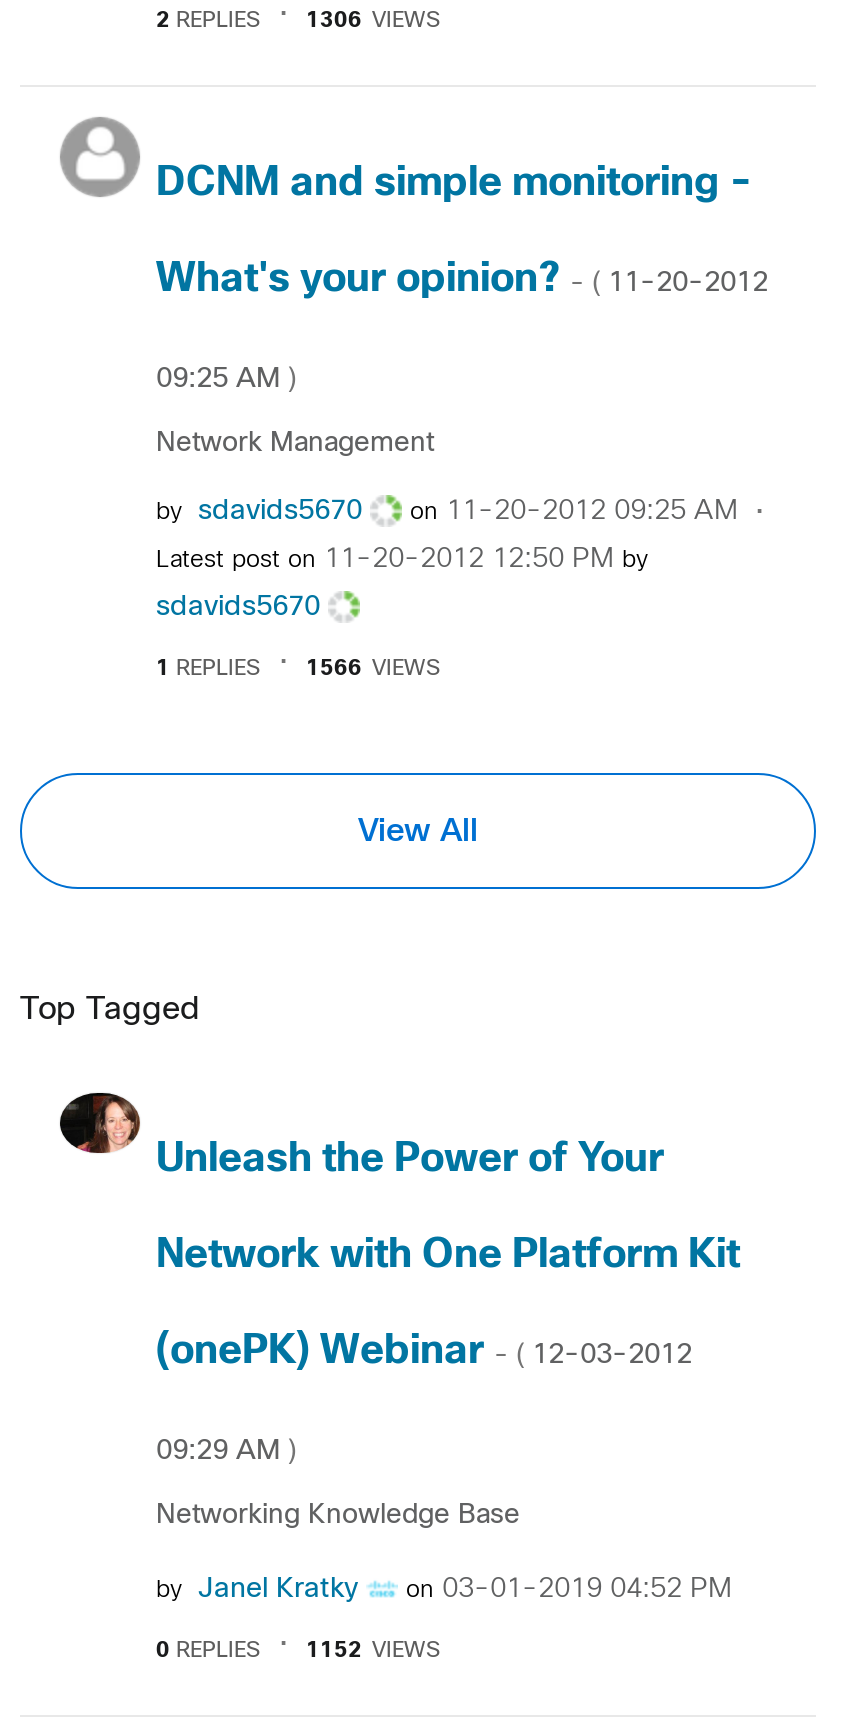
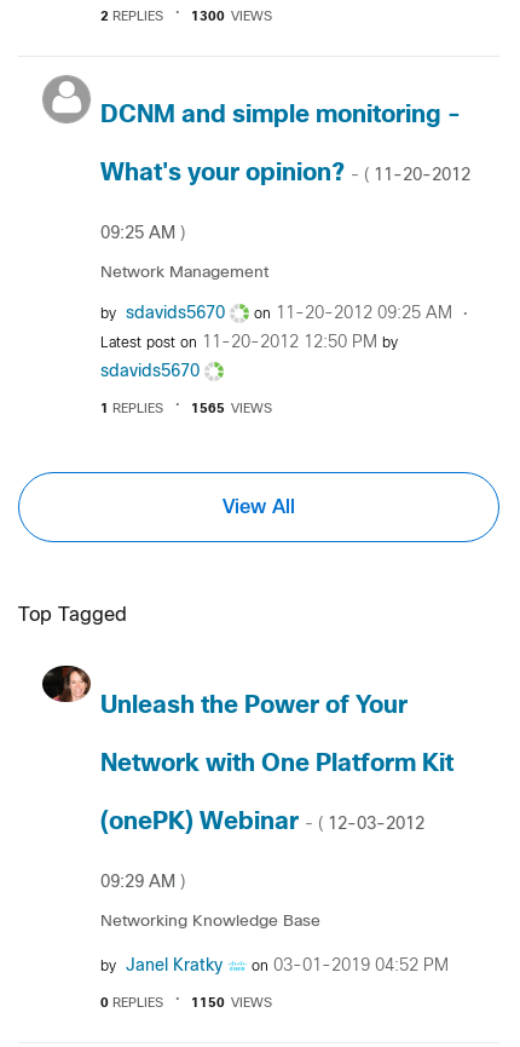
[306,11,440,31] 1306 VIEWS -> [191,11,272,23] 1300 VIEWS
[306,658,440,678] 1566 VIEWS -> [191,402,272,415] 1565 VIEWS
[306,1640,440,1660] 1152 VIEWS -> [191,997,272,1009] 1150 VIEWS

